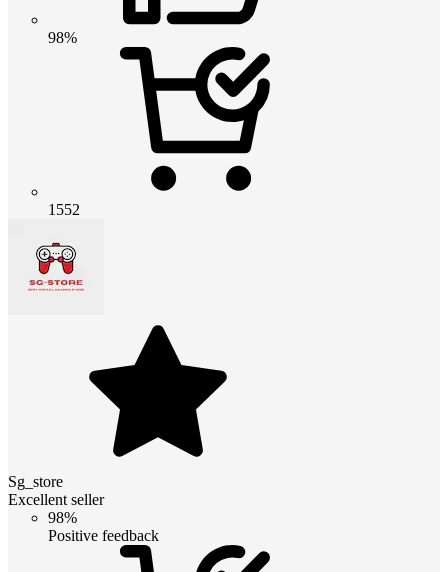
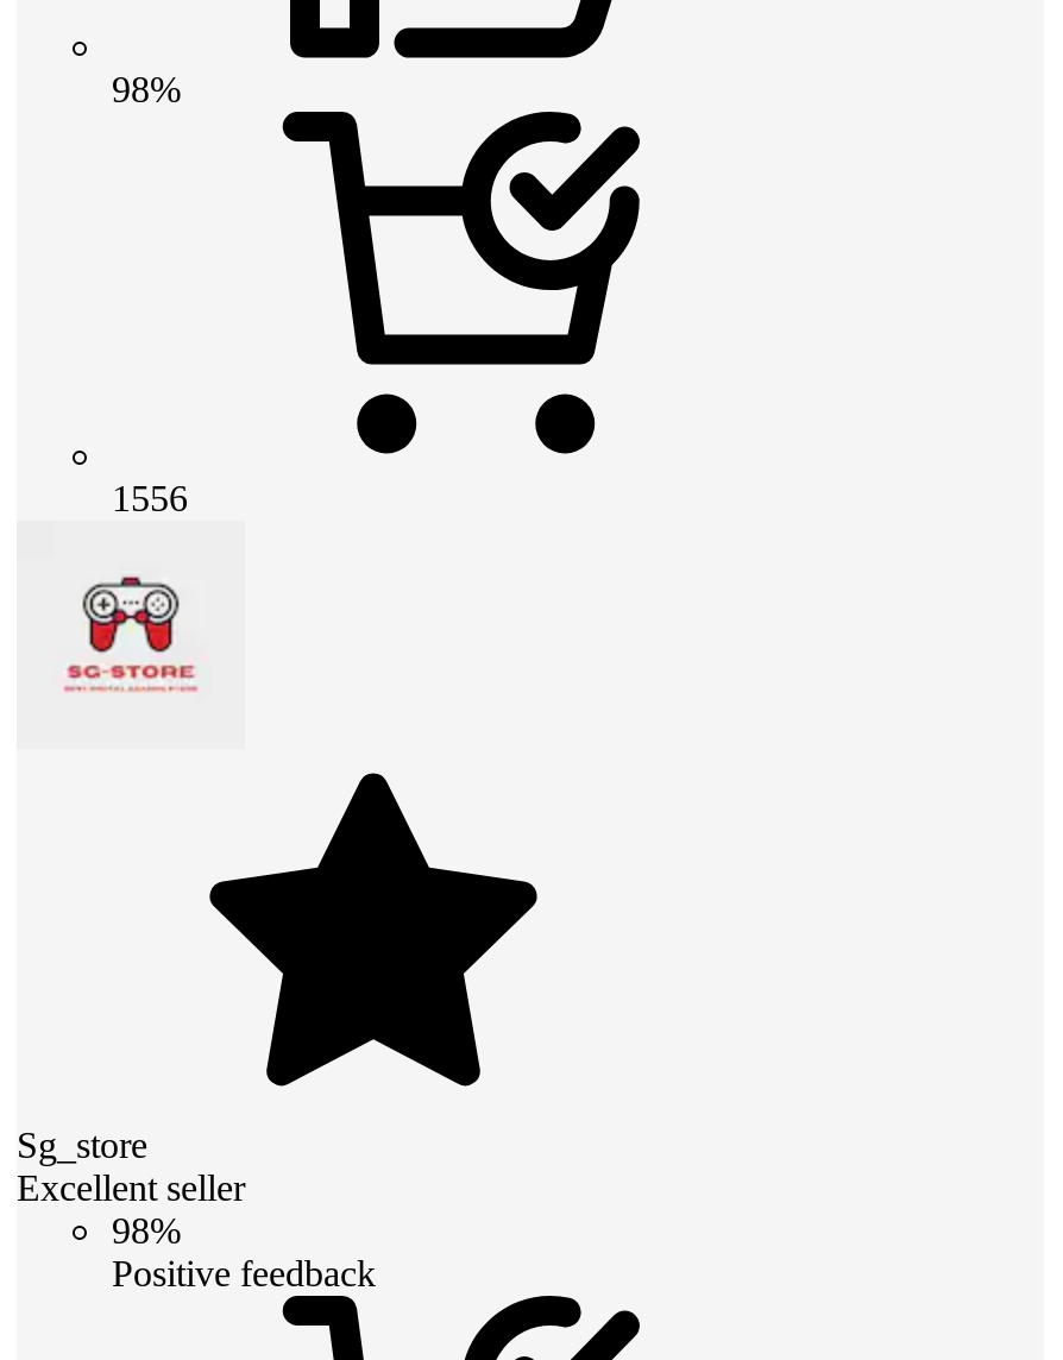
[48,201,80,218] 1552 -> [112,477,188,518] 1556

